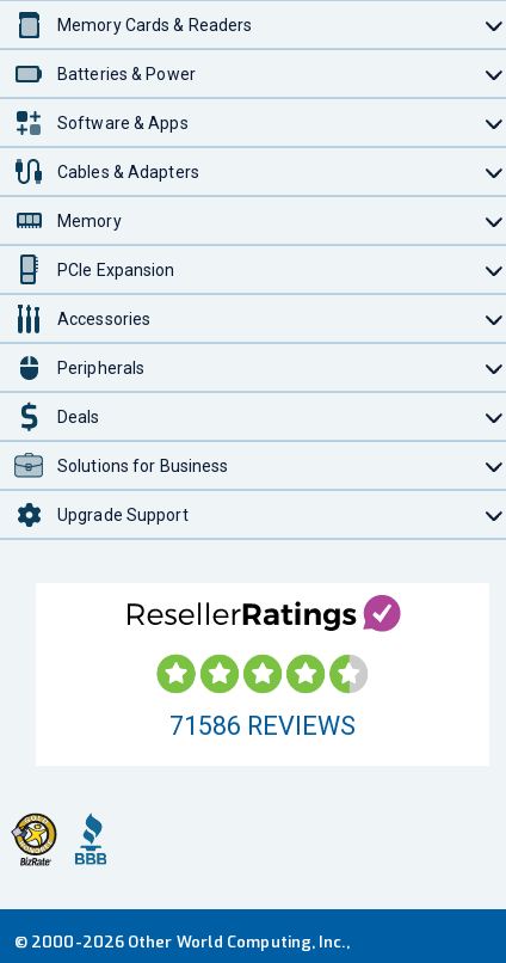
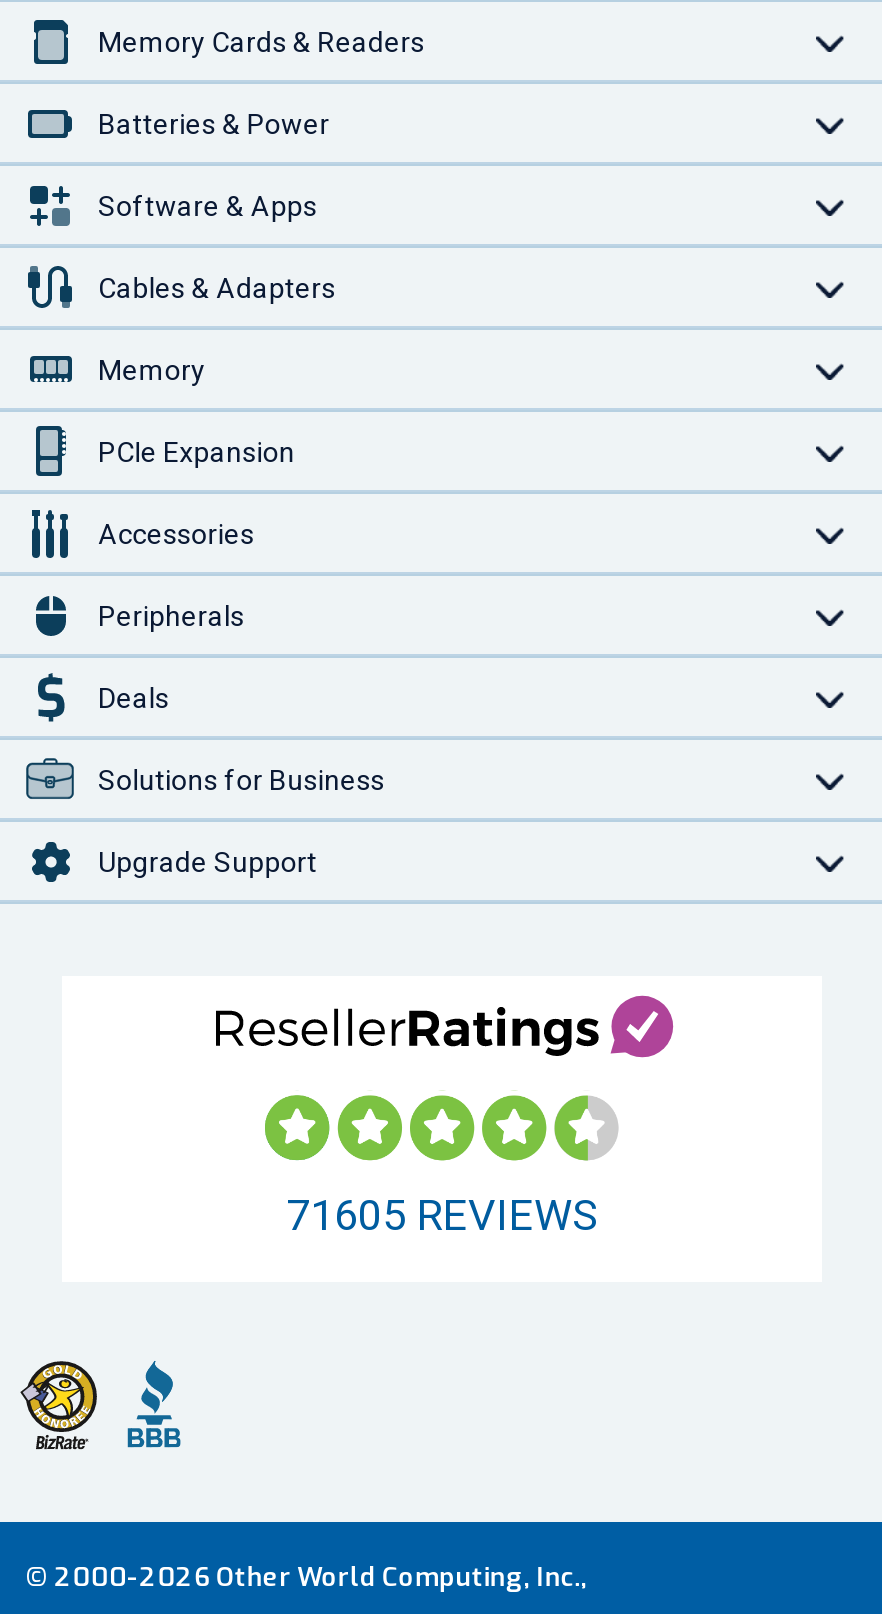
[169,711,356,741] 71586 REVIEWS -> [286,1190,598,1240] 71605 REVIEWS

